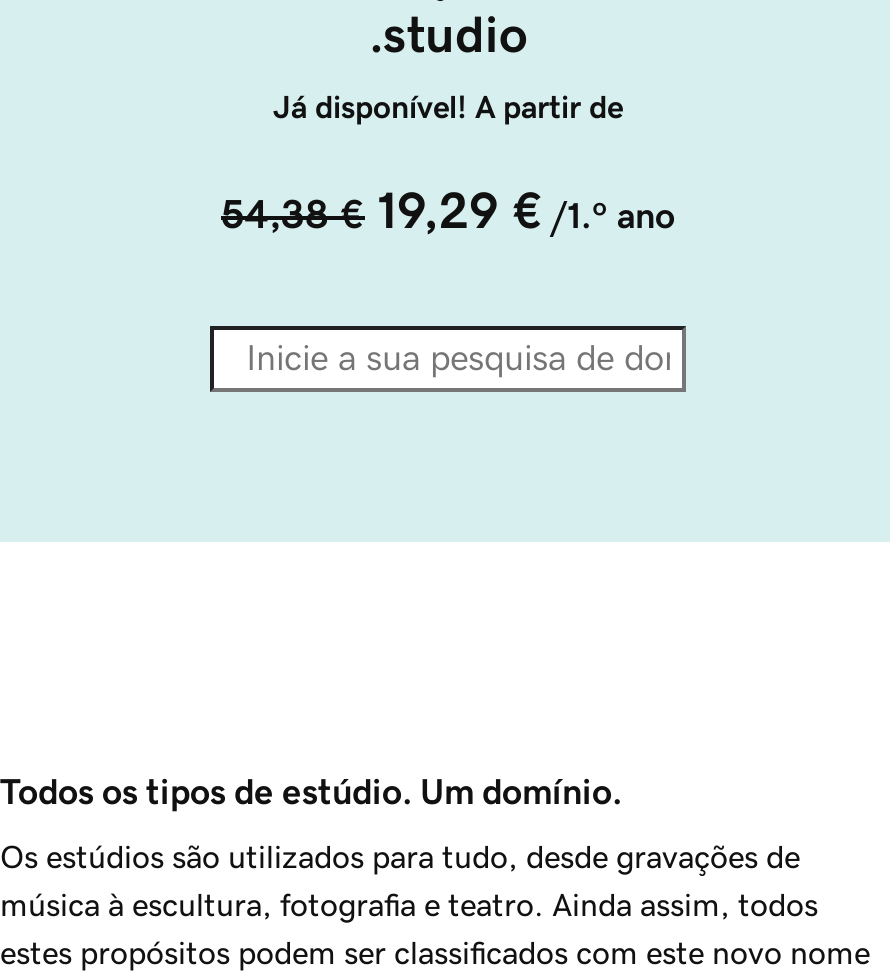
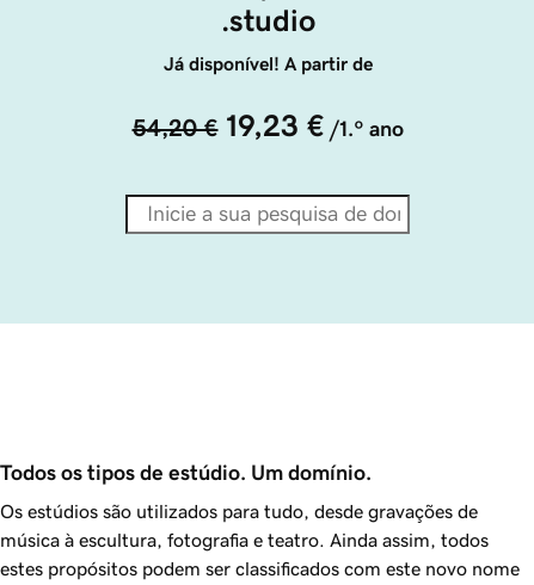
[221,184,675,236] 54,38 € 19,29 € /1.º ano -> [132,110,403,141] 54,20 € 19,23 € /1.º ano

